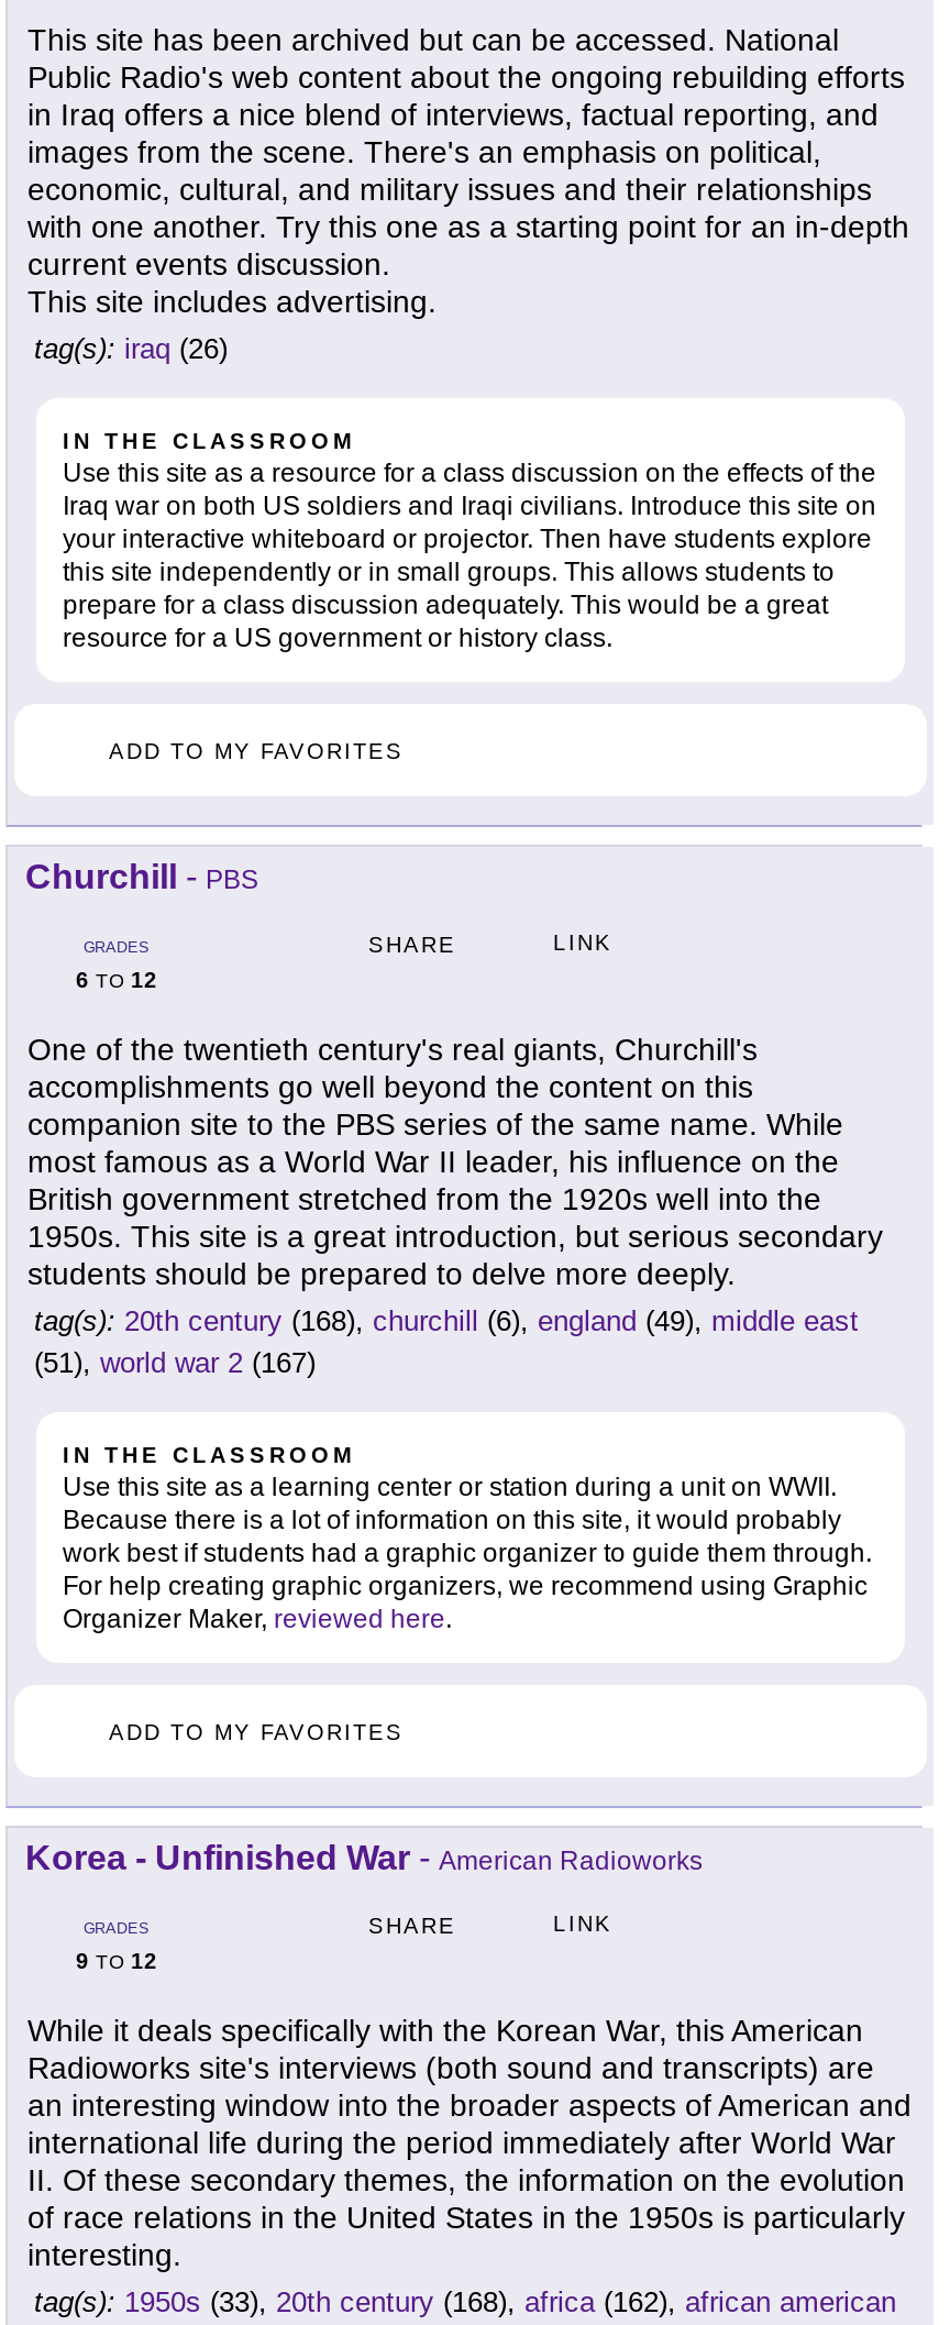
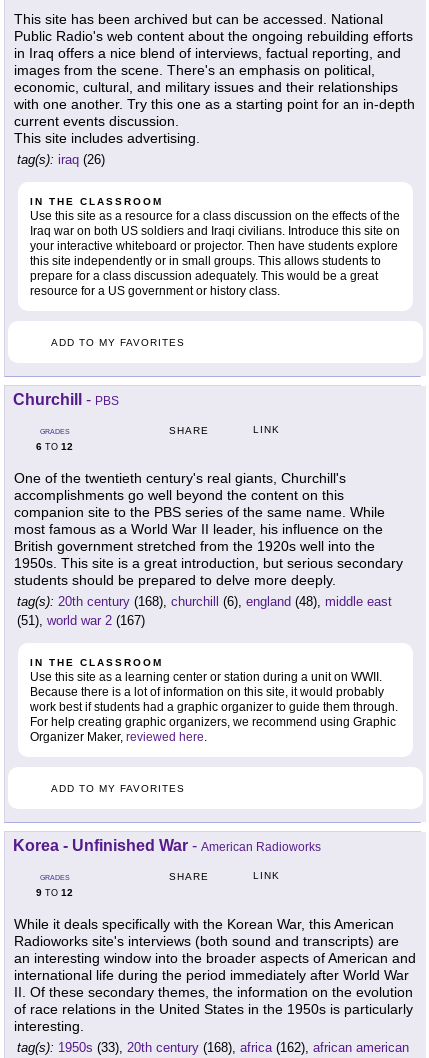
[34,1305,859,1338] tag(s): 20th century (168), churchill (6), england (49), middle east -> [17,594,392,609] tag(s): 20th century (168), churchill (6), england (48), middle east

